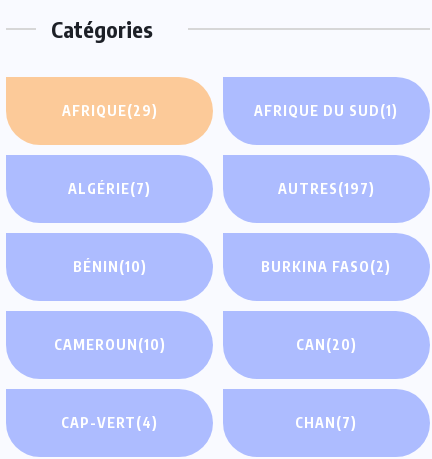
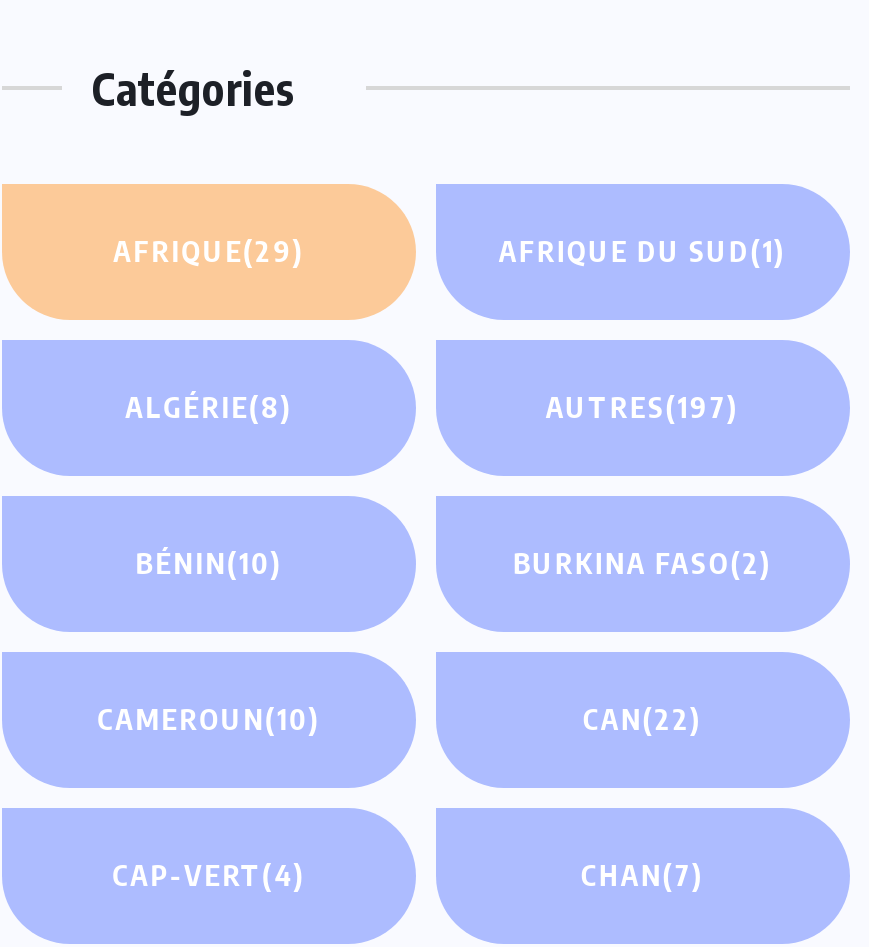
[68,180,151,197] ALGÉRIE(7) -> [125,389,293,423] ALGÉRIE(8)
[296,336,357,353] CAN(20) -> [583,701,703,735] CAN(22)

